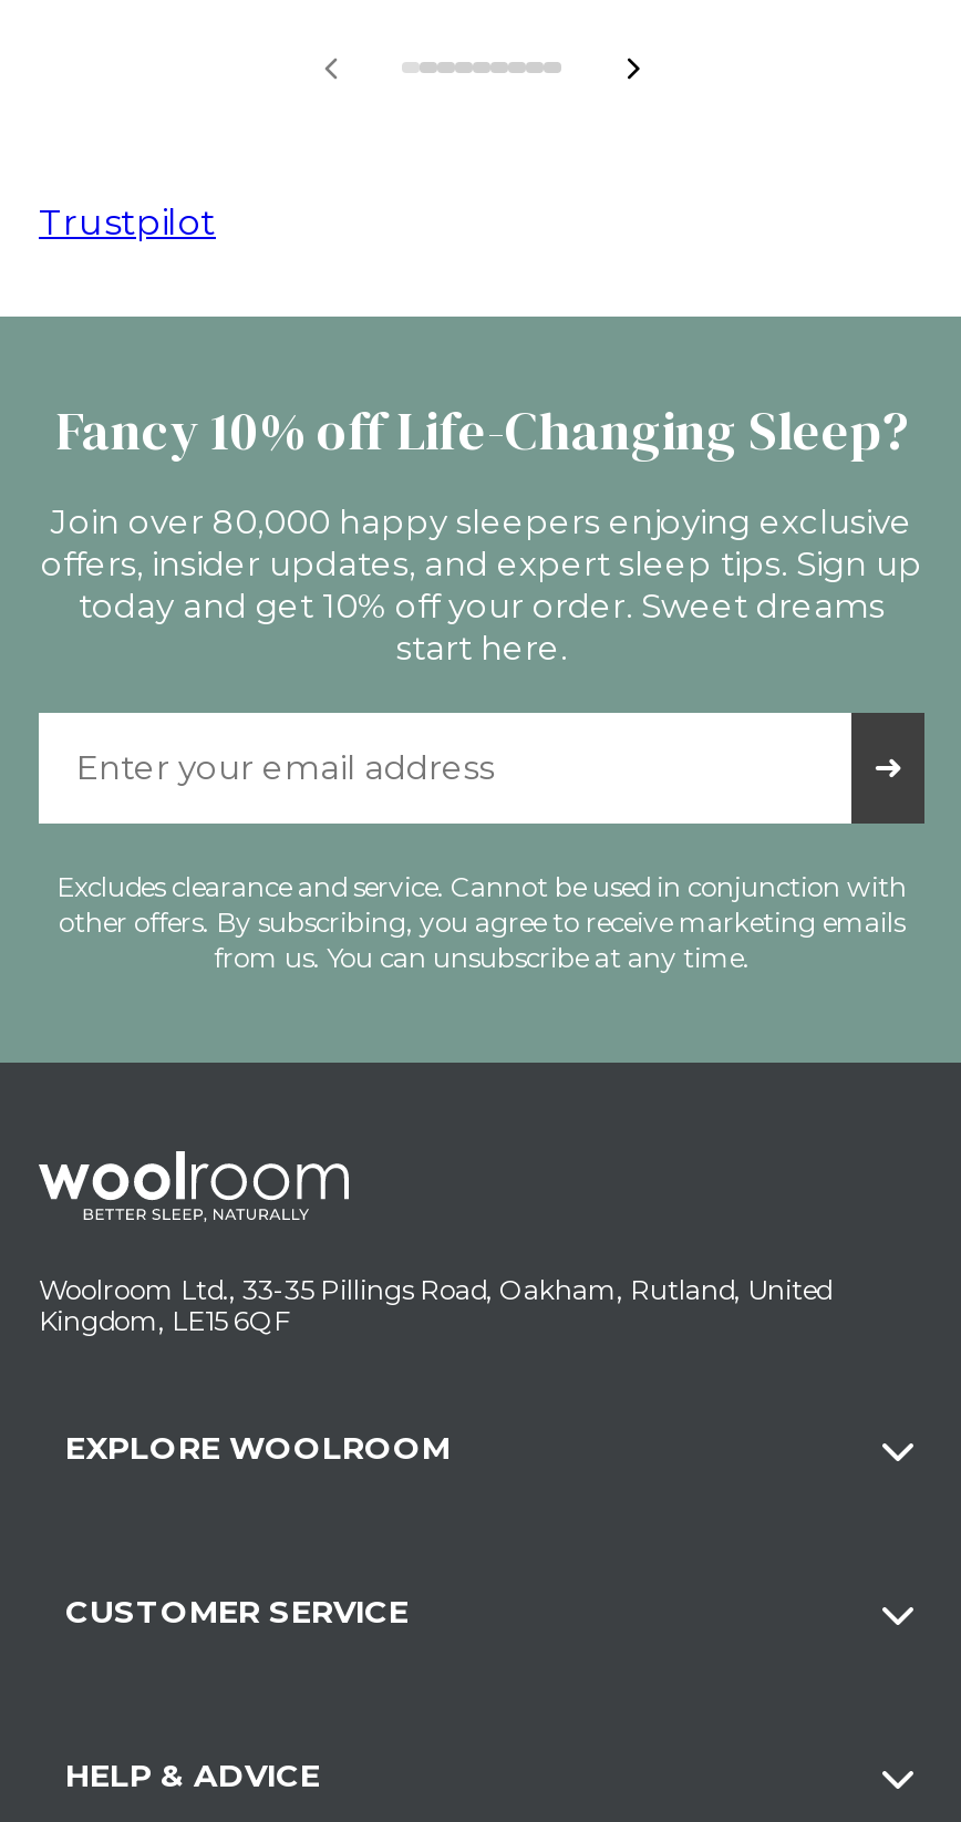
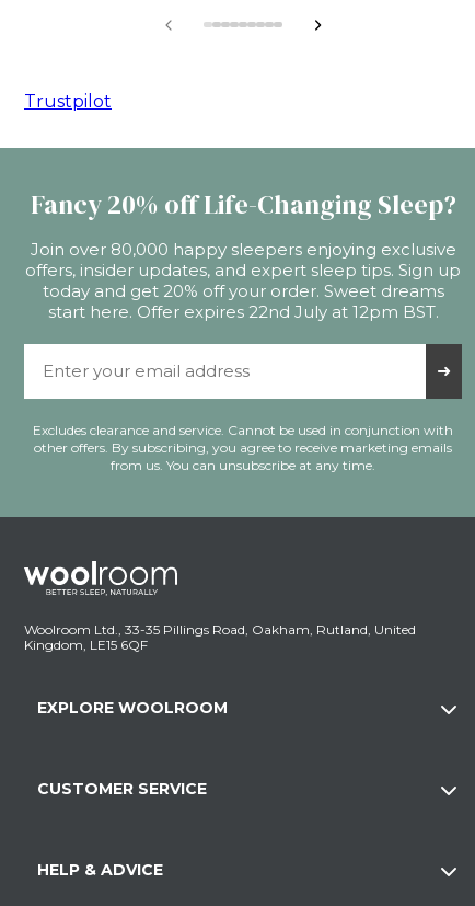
[55,394,908,467] Fancy 10% off Life-Changing Sleep? -> [30,186,456,222] Fancy 20% off Life-Changing Sleep?
[79,584,885,668] today and get 10% off your order. Sweet dreams | start here. -> [42,280,444,322] today and get 20% off your order. Sweet dreams | start here. Offer expires 22nd July at 12pm BST.

